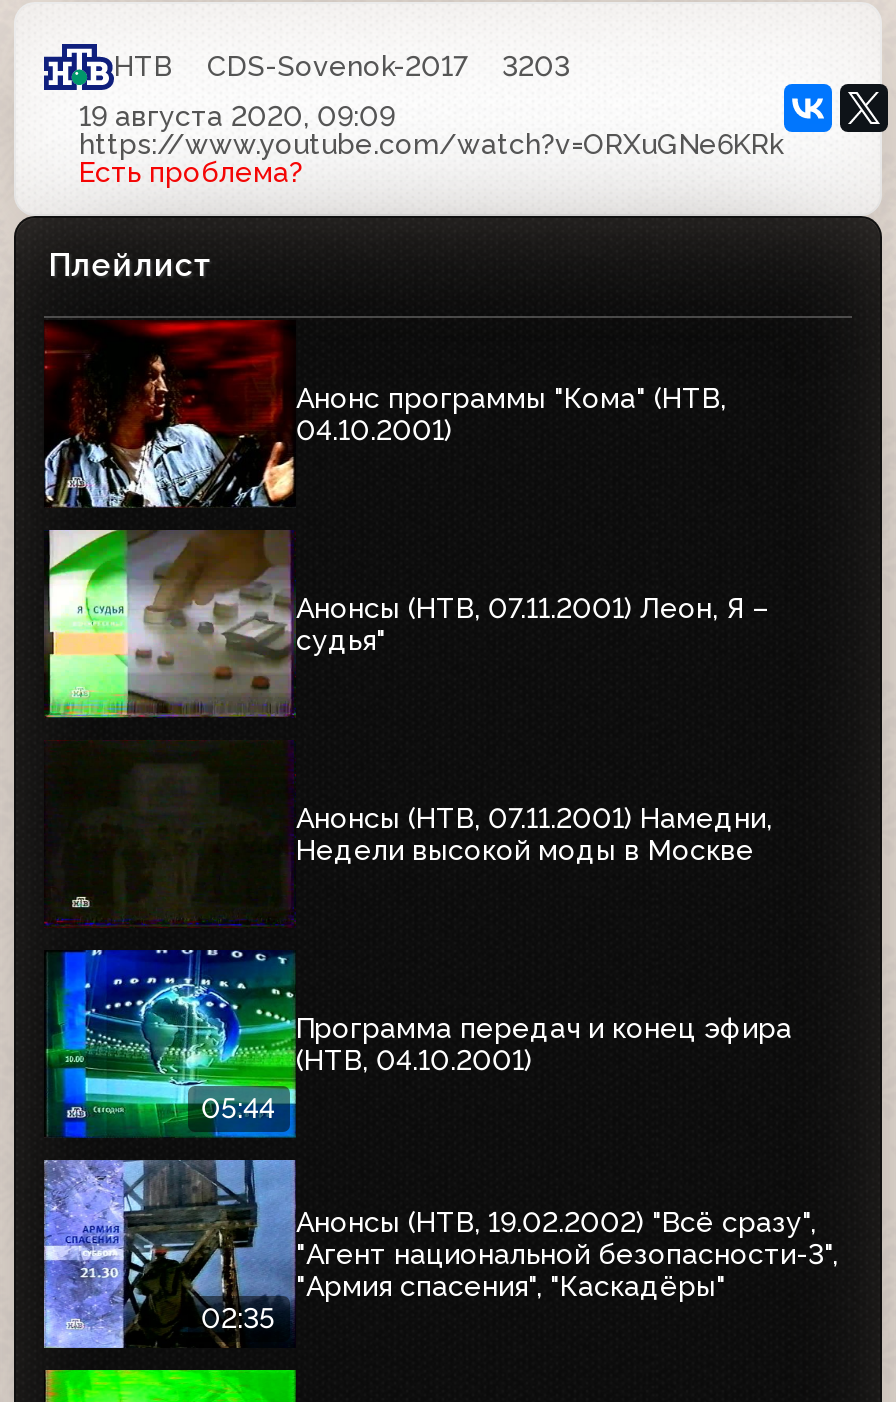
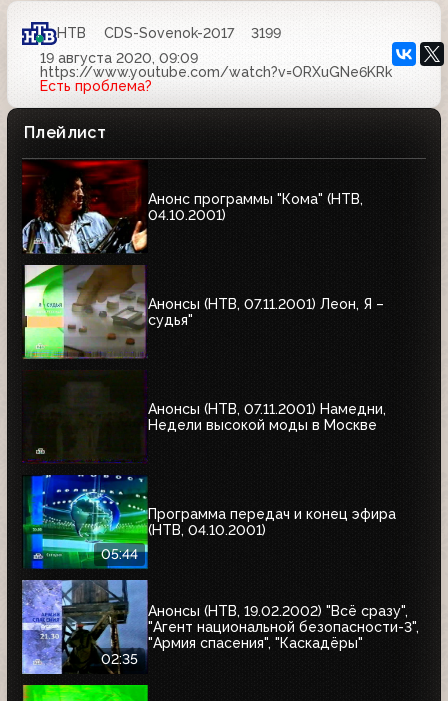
[114,50,570,82] НТВ CDS-Sovenok-2017 3203 -> [57,25,281,41] НТВ CDS-Sovenok-2017 3199

